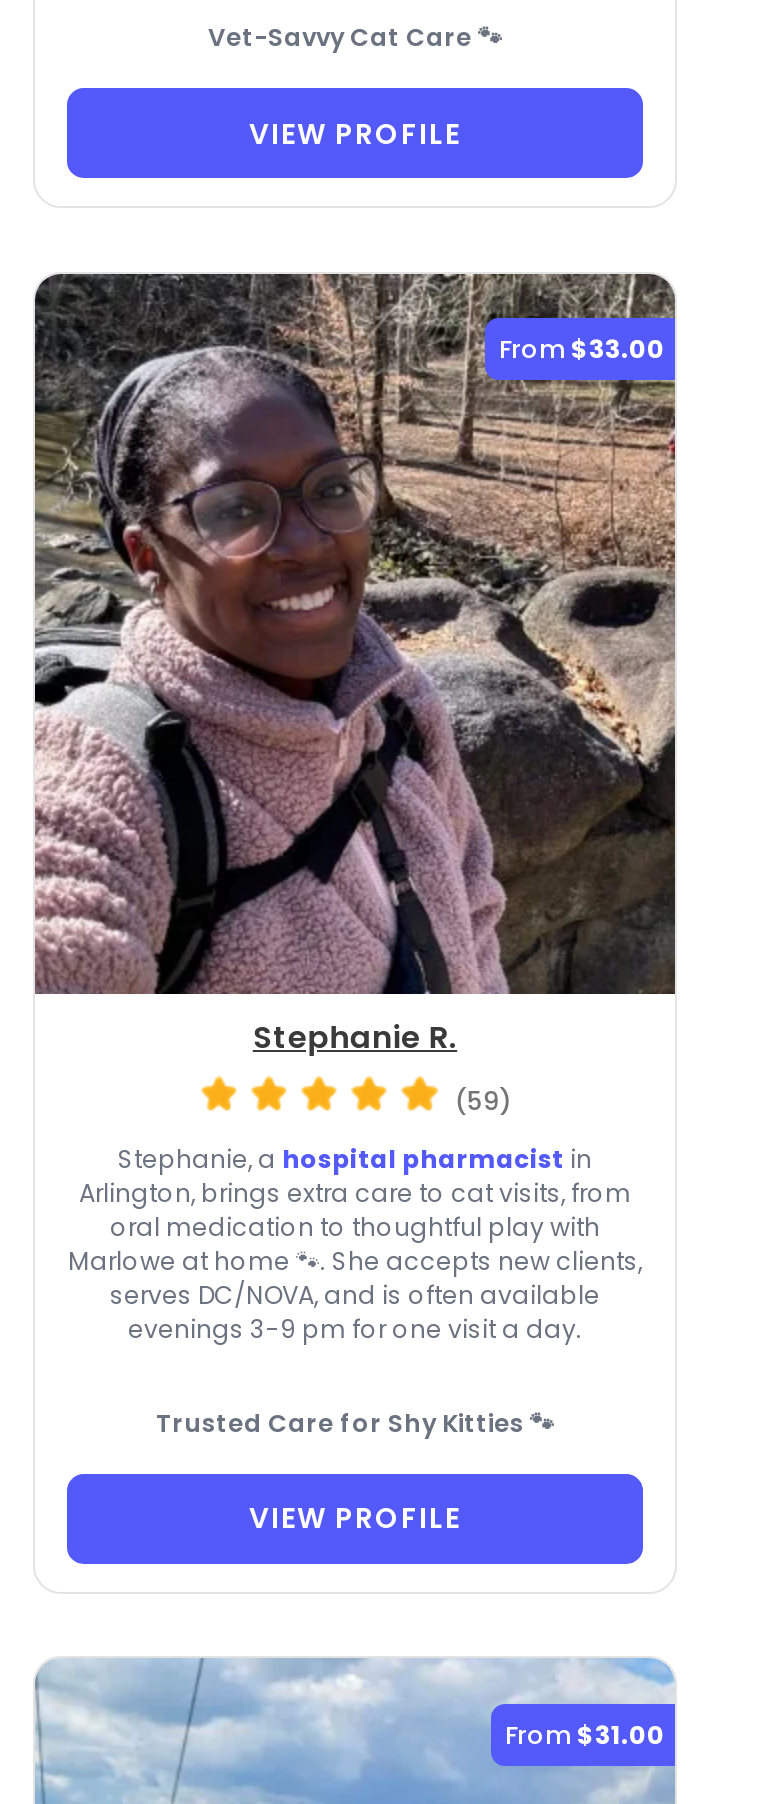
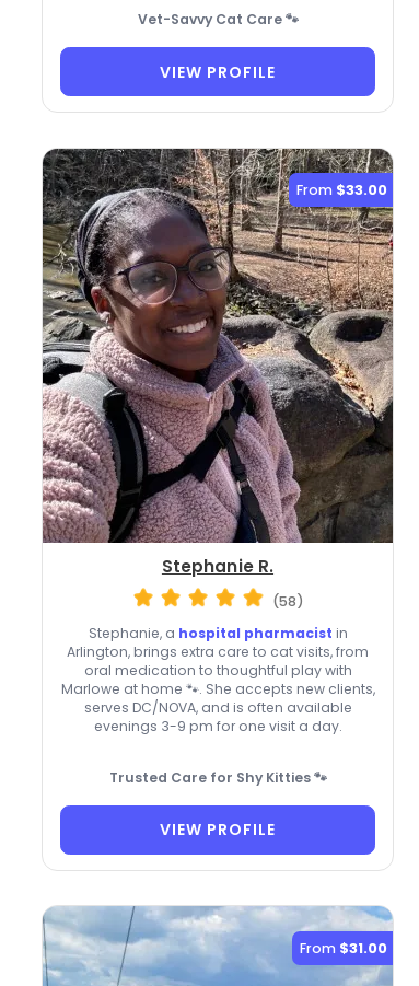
[455,1085,513,1119] (59) -> [272,592,304,611] (58)

